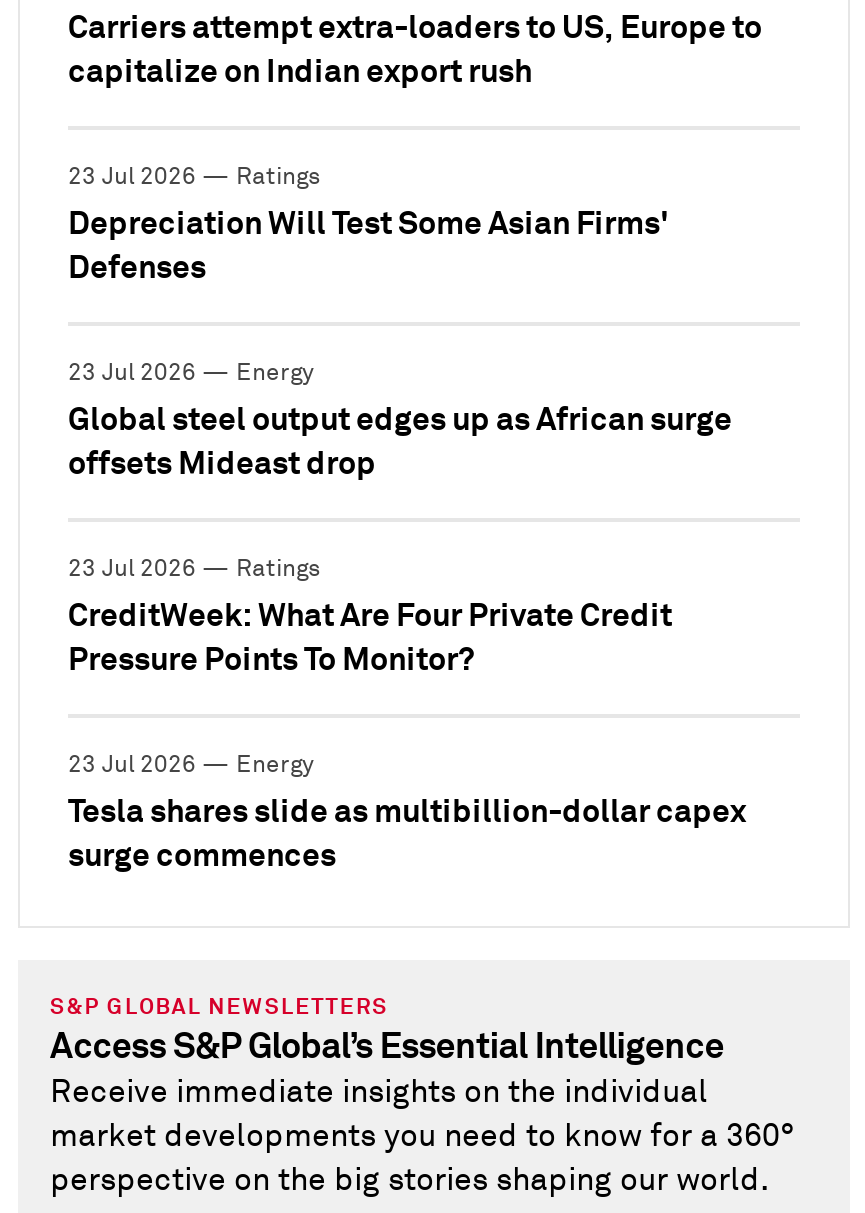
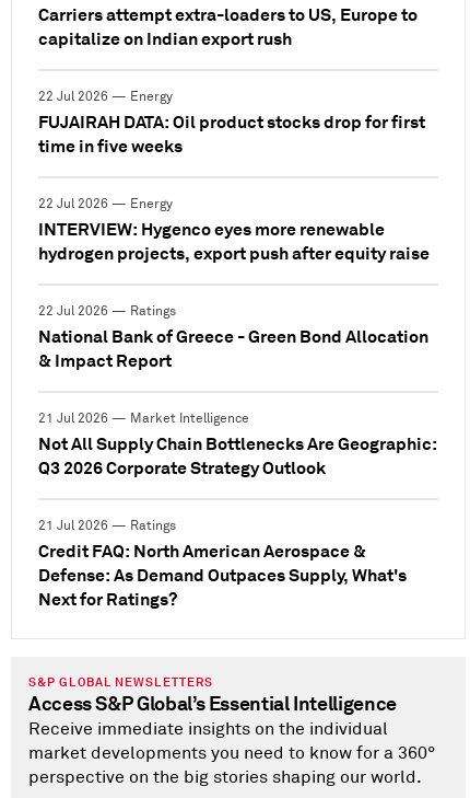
[68,163,746,877] 23 Jul 2026 — Ratings | Depreciation Will Test Some Asian Firms' | Defenses | 23 Jul 2026 — Energy | Global steel output edges up as African surge | offsets Mideast drop | 23 Jul 2026 — Ratings | CreditWeek: What Are Four Private Credit | Pressure Points To Monitor? | 23 Jul 2026 — Energy | Tesla shares slide as multibillion-dollar capex | surge commences -> [38,89,437,611] 22 Jul 2026 — Energy | FUJAIRAH DATA: Oil product stocks drop for first | time in five weeks | 22 Jul 2026 — Energy | INTERVIEW: Hygenco eyes more renewable | hydrogen projects, export push after equity raise | 22 Jul 2026 — Ratings | National Bank of Greece - Green Bond Allocation | & Impact Report | 21 Jul 2026 — Market Intelligence | Not All Supply Chain Bottlenecks Are Geographic: | Q3 2026 Corporate Strategy Outlook | 21 Jul 2026 — Ratings | Credit FAQ: North American Aerospace & | Defense: As Demand Outpaces Supply, What's | Next for Ratings?

